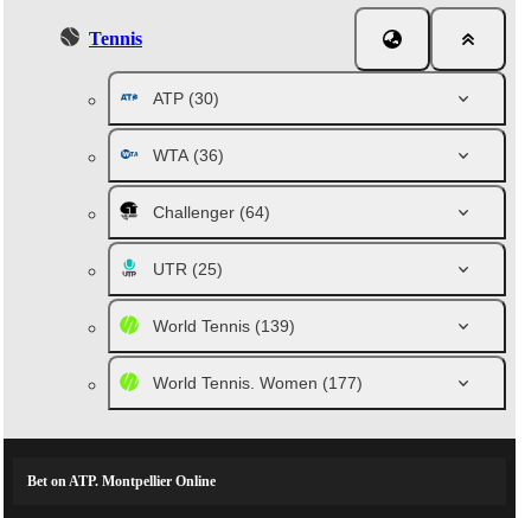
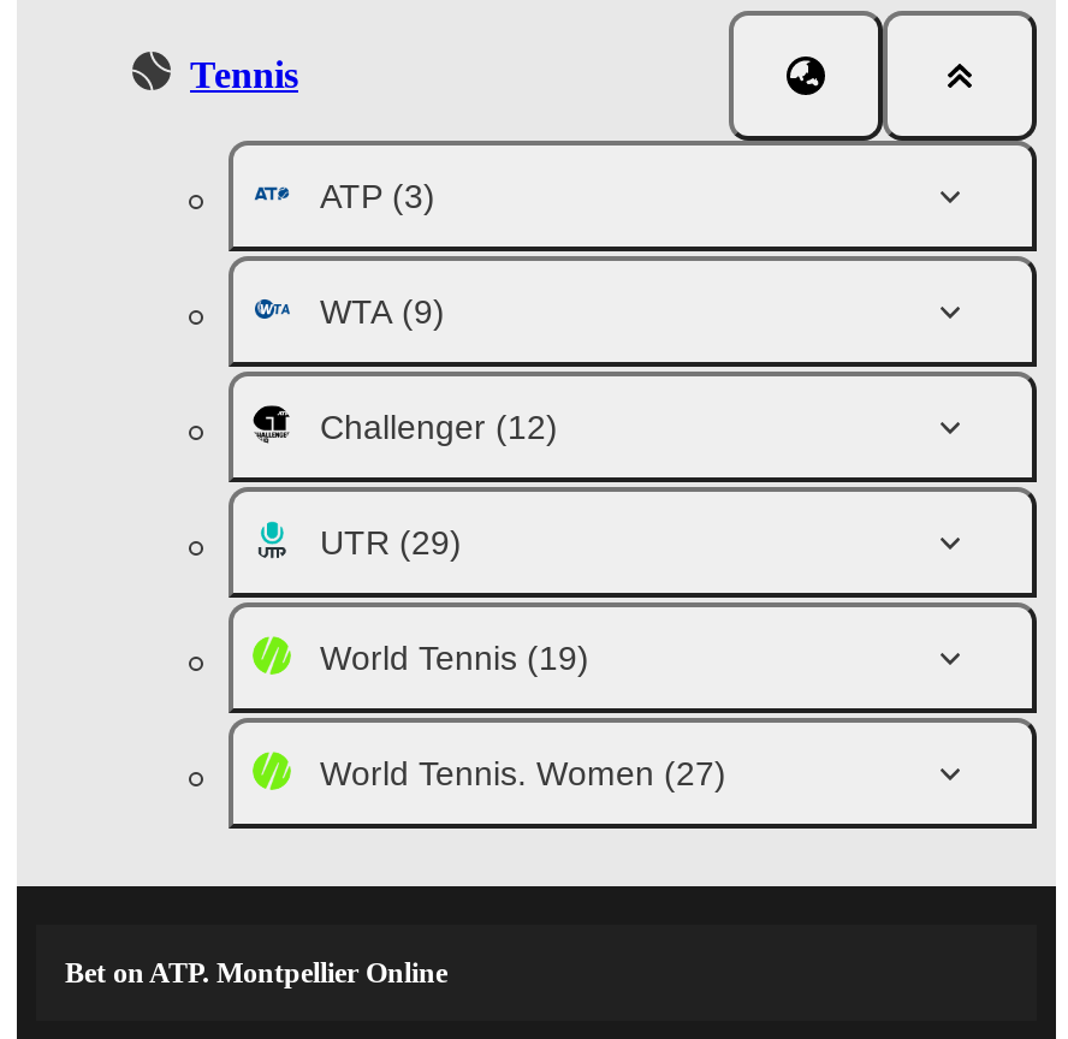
[153,89,219,108] ATP (30) -> [320,177,435,215] ATP (3)
[153,146,224,165] WTA (36) -> [320,292,445,331] WTA (9)
[153,203,270,222] Challenger (64) -> [320,408,558,446] Challenger (12)
[153,260,223,279] UTR (25) -> [320,523,462,562] UTR (29)
[153,316,295,335] World Tennis (139) -> [320,639,589,677] World Tennis (19)
[153,373,363,392] World Tennis. Women (177) -> [320,754,726,792] World Tennis. Women (27)

